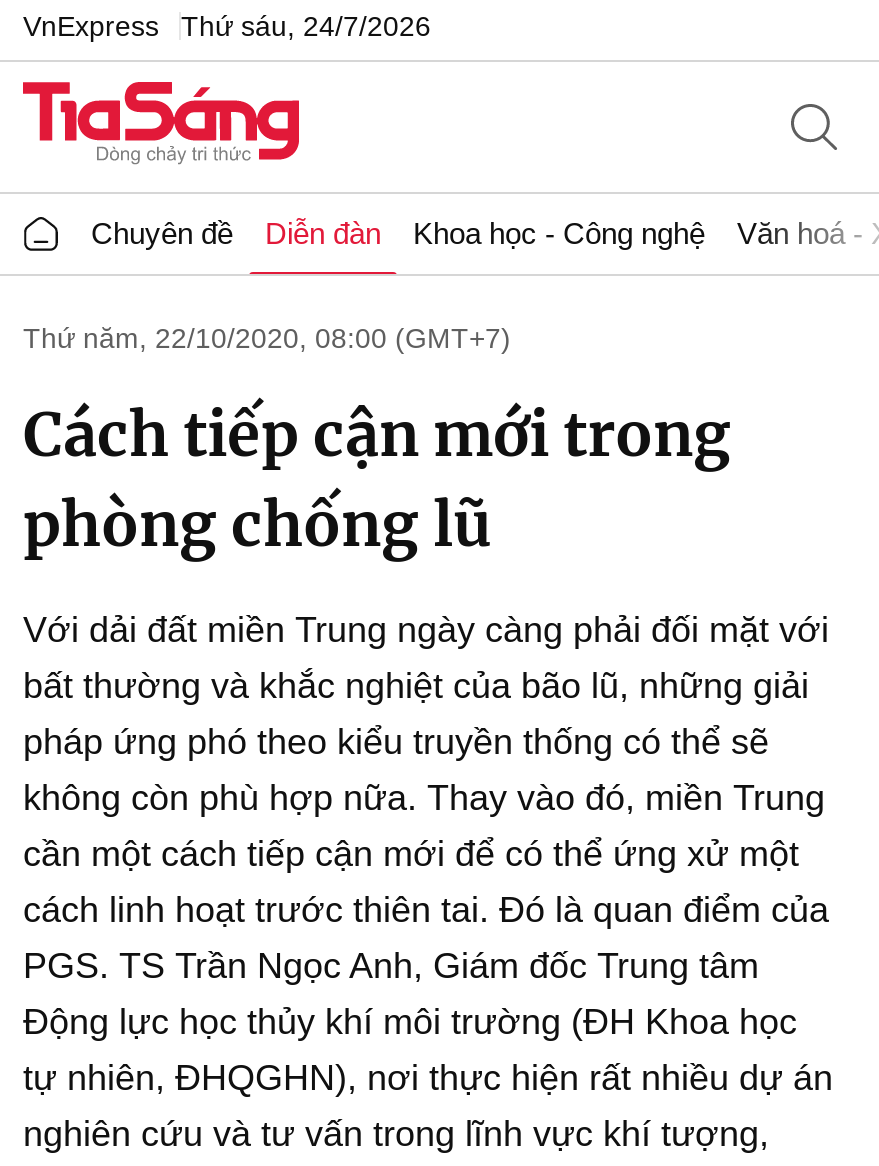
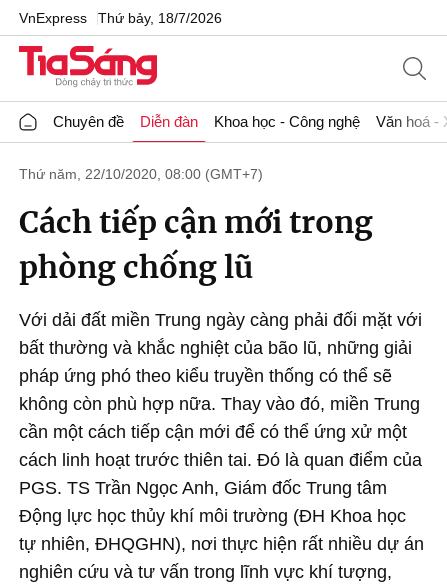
[23,9,431,41] VnExpress Thứ sáu, 24/7/2026 -> [19,9,222,25] VnExpress Thứ bảy, 18/7/2026

